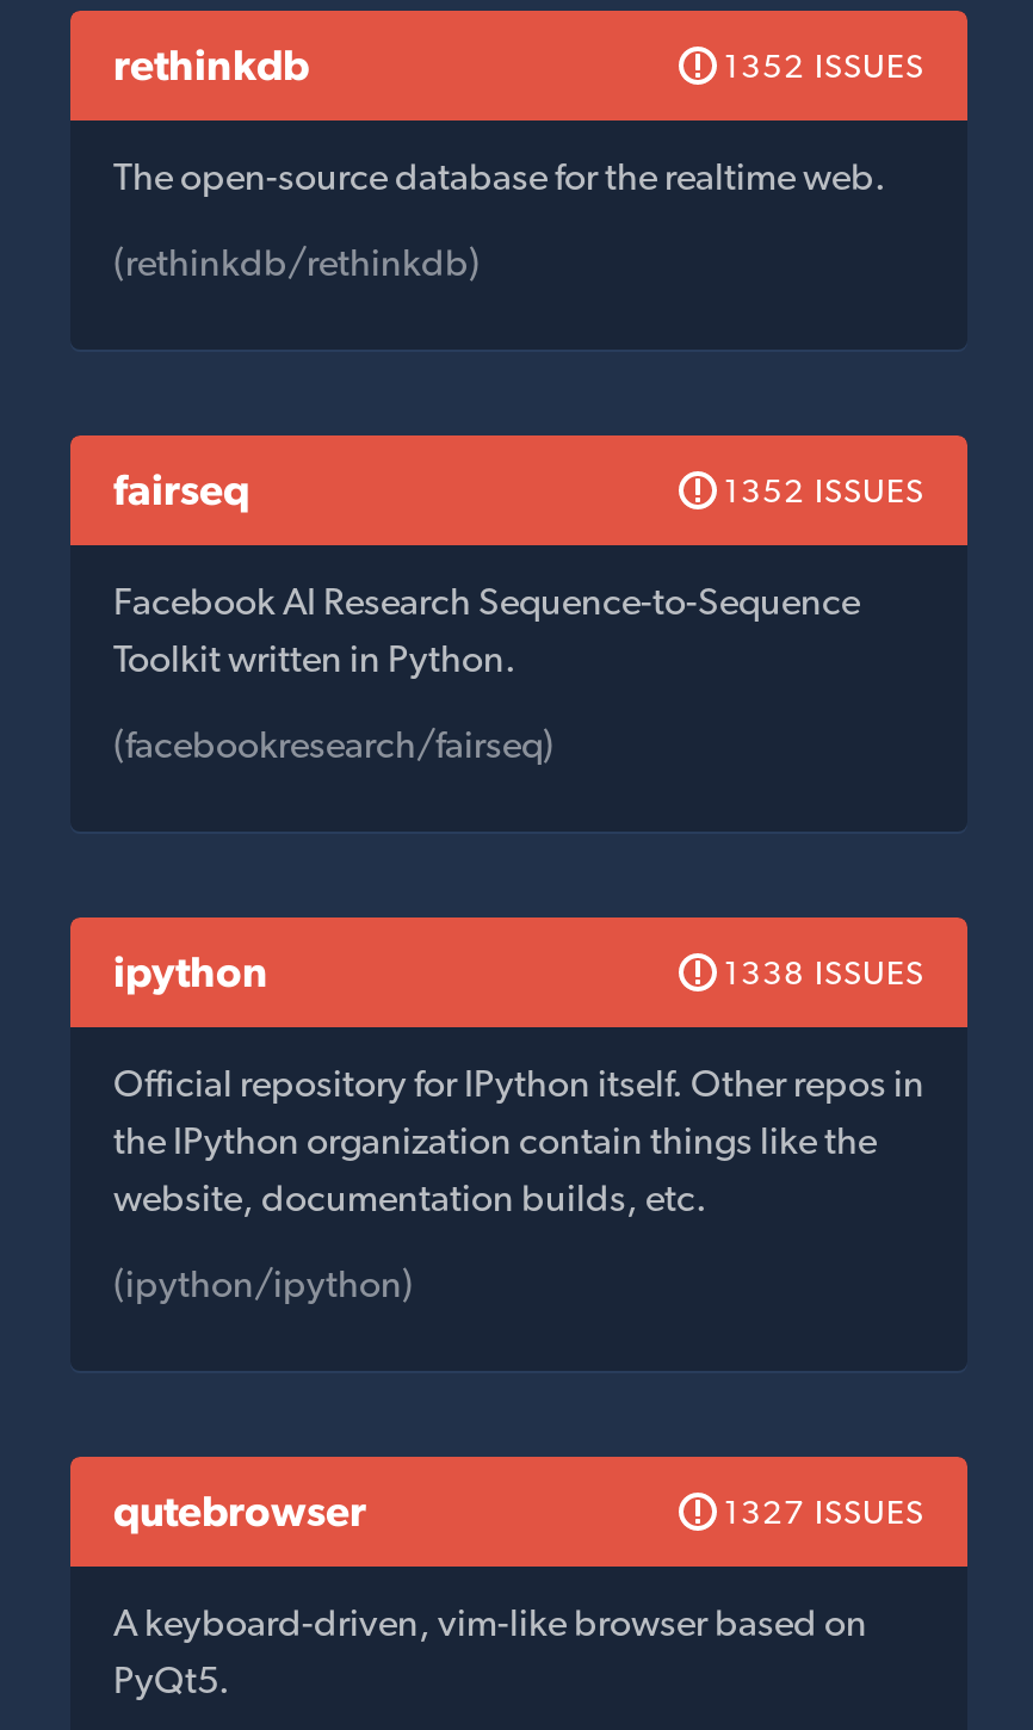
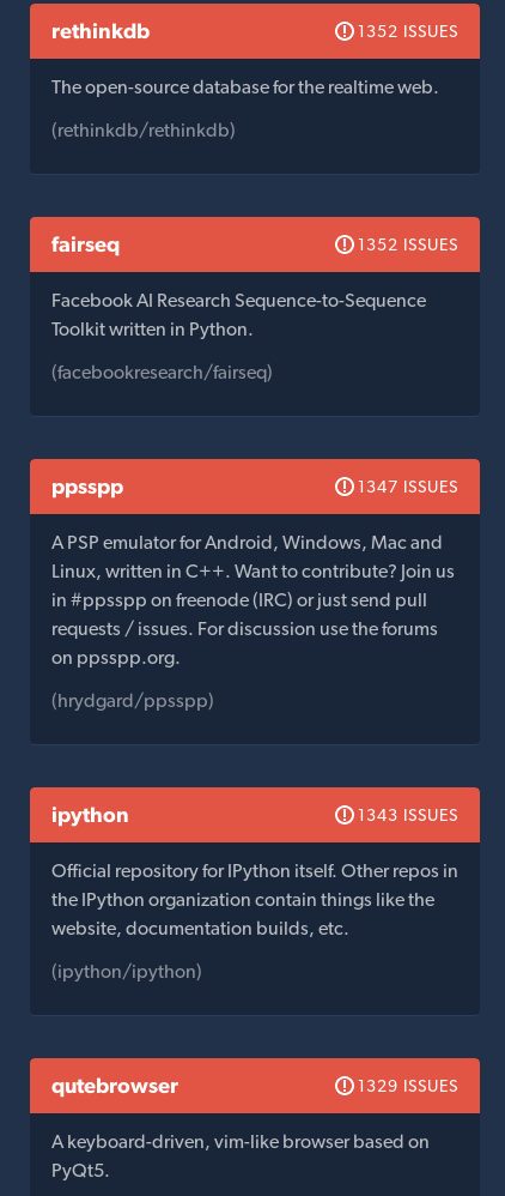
none -> [51,473,458,712] ppsspp | 1347 ISSUES | A PSP emulator for Android, Windows, Mac and | Linux, written in C++. Want to contribute? Join us | in #ppsspp on freenode (IRC) or just send pull | requests / issues. For discussion use the forums | on ppsspp.org. | (hrydgard/ppsspp)
[724,953,924,991] 1338 ISSUES -> [358,805,458,824] 1343 ISSUES
[724,1493,924,1531] 1327 ISSUES -> [358,1076,458,1095] 1329 ISSUES

